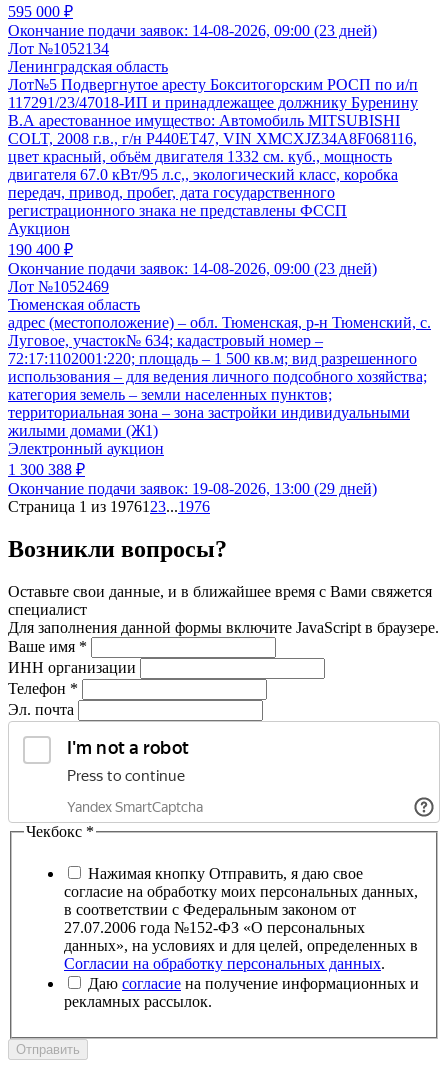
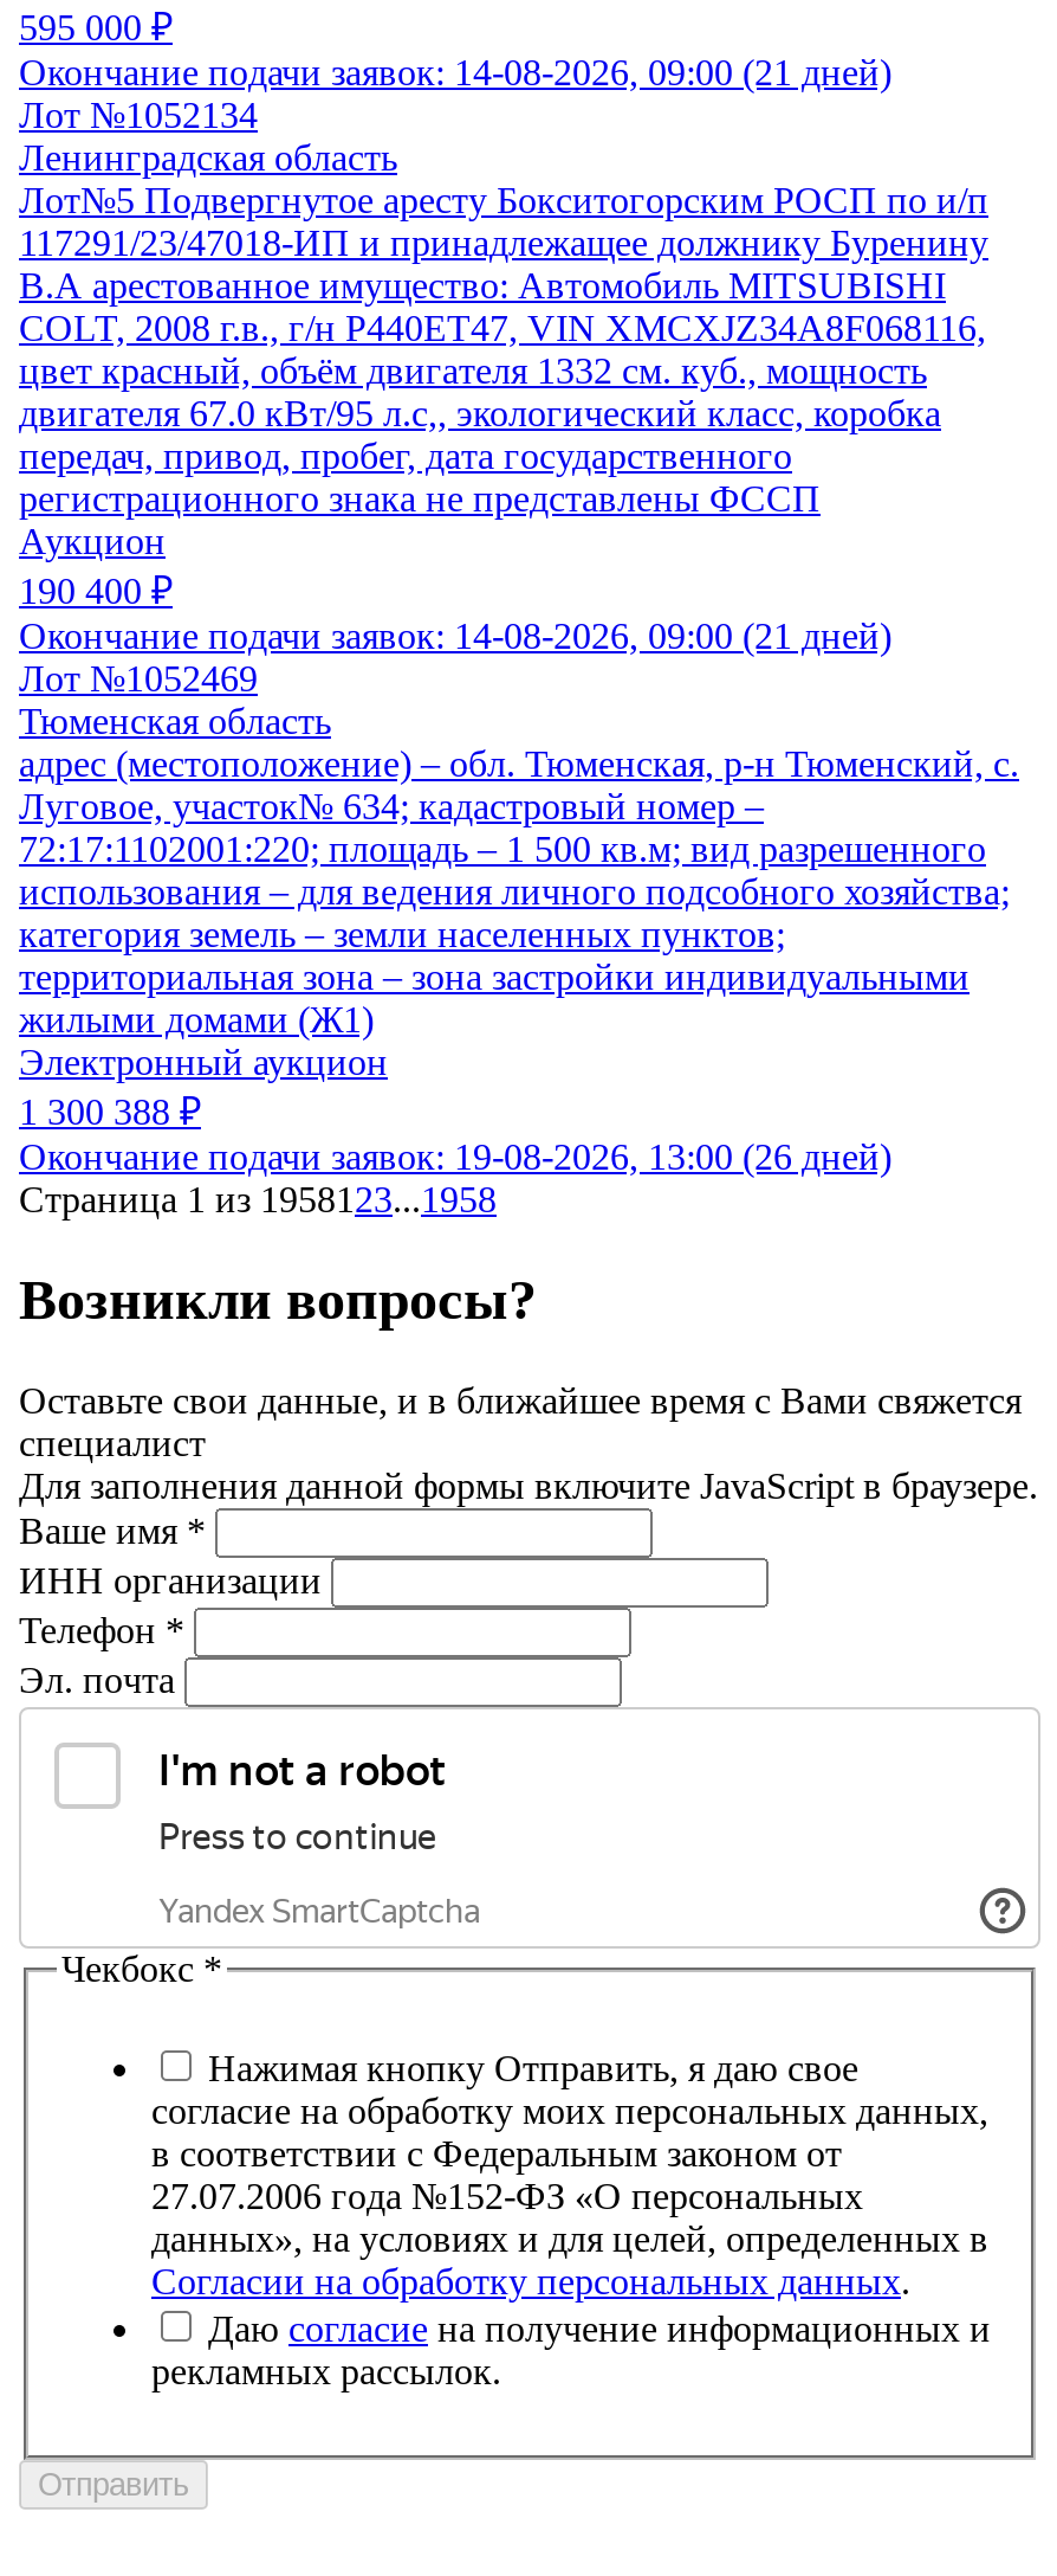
[8,22,377,39] Окончание подачи заявок: 14-08-2026, 09:00 (23 дней) -> [19,52,891,93] Окончание подачи заявок: 14-08-2026, 09:00 (21 дней)
[8,260,377,277] Окончание подачи заявок: 14-08-2026, 09:00 (23 дней) -> [19,616,891,656] Окончание подачи заявок: 14-08-2026, 09:00 (21 дней)
[8,480,377,497] Окончание подачи заявок: 19-08-2026, 13:00 (29 дней) -> [19,1137,891,1177] Окончание подачи заявок: 19-08-2026, 13:00 (26 дней)
[8,498,210,515] Страница 1 из 19761 23...1976 -> [19,1179,497,1220] Страница 1 из 19581 23...1958

